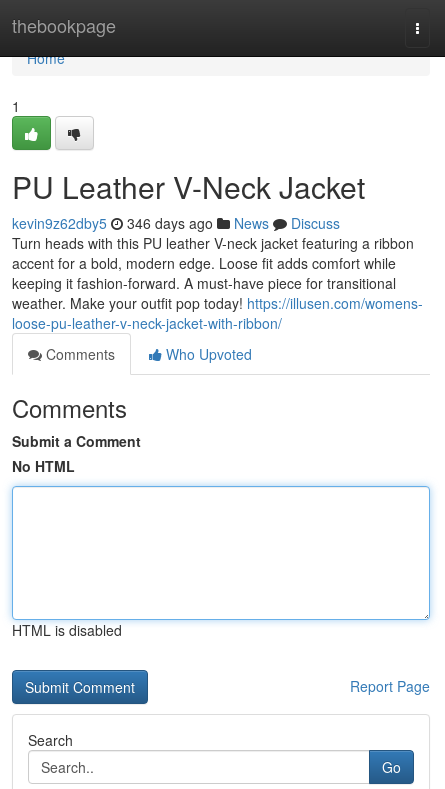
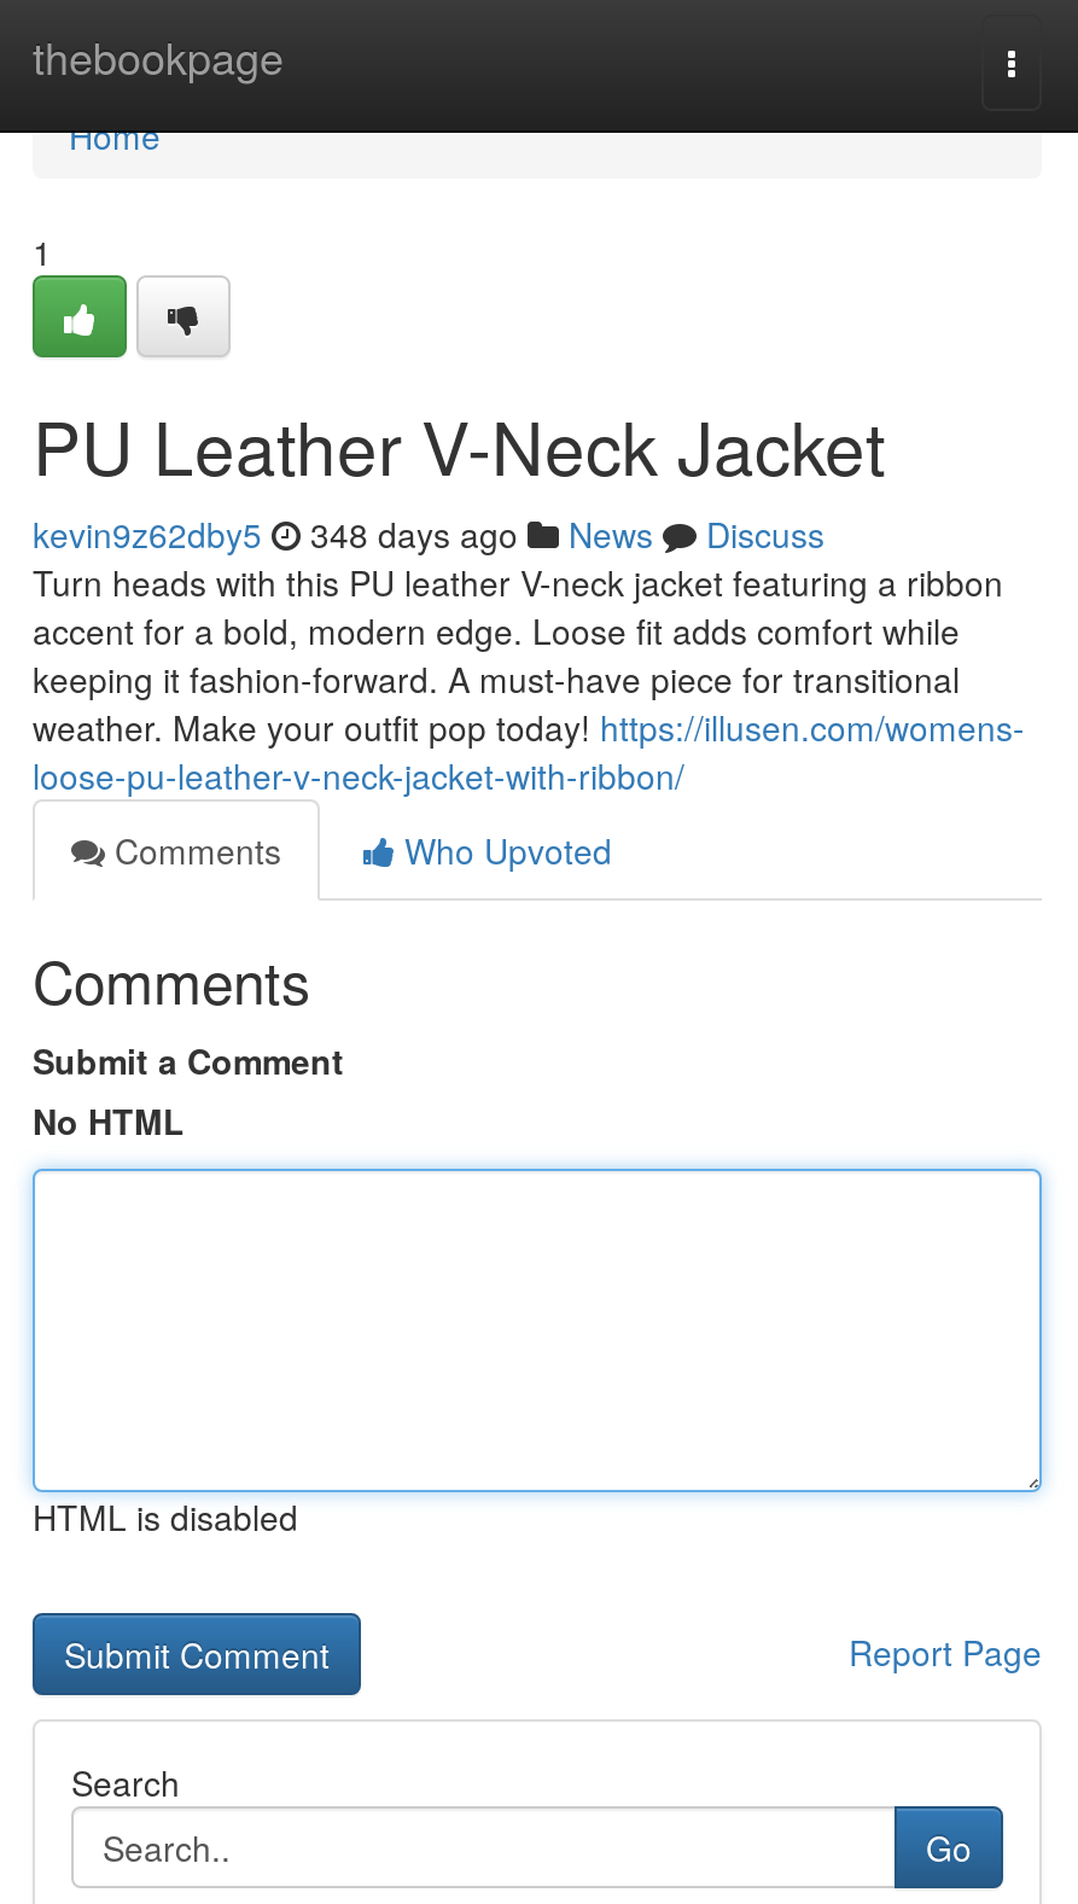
[12,213,340,233] kevin9z62dby5 346 days ago News Discuss -> [33,510,824,558] kevin9z62dby5 348 days ago News Discuss

